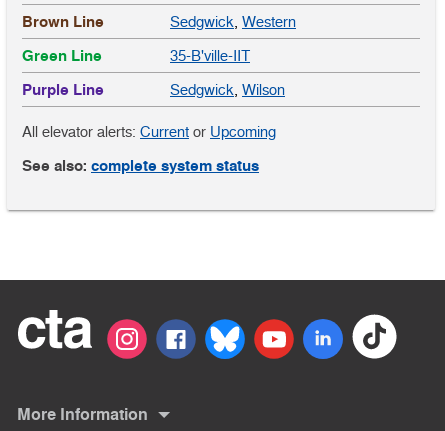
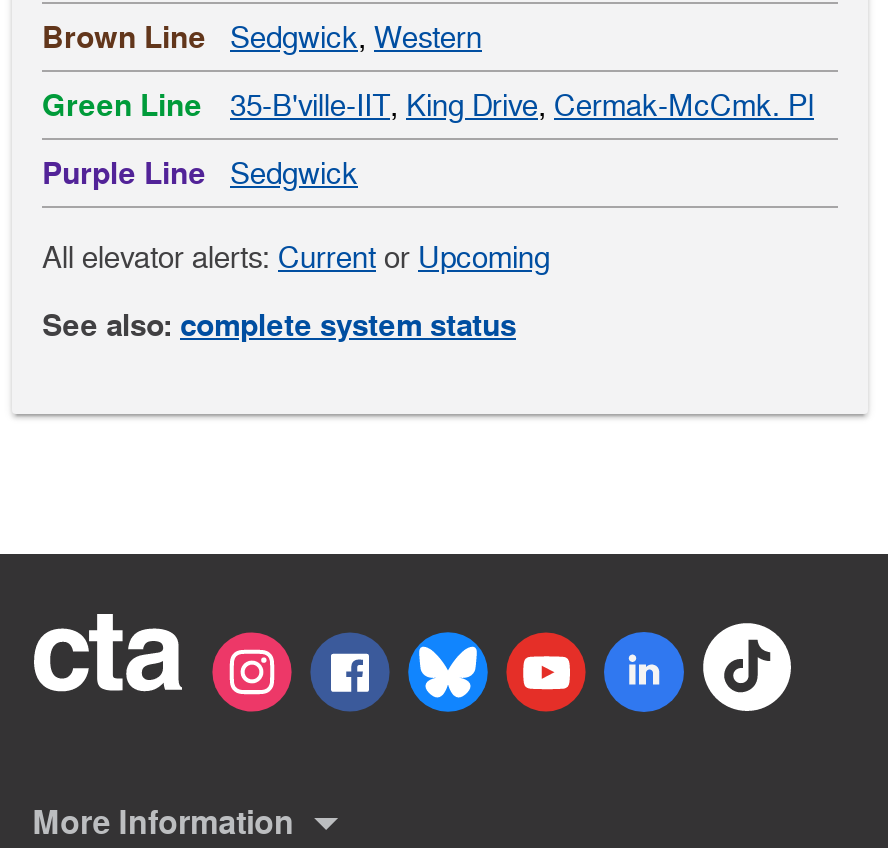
[170,47,250,64] 35-B'ville-IIT -> [230,89,814,123] 35-B'ville-IIT, King Drive, Cermak-McCmk. Pl
[170,81,285,98] Sedgwick, Wilson -> [230,157,358,191] Sedgwick

